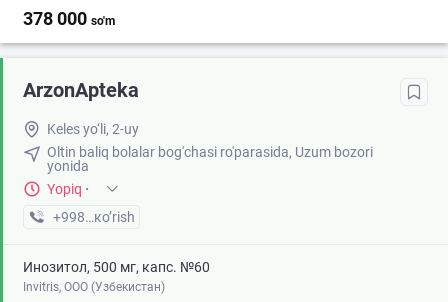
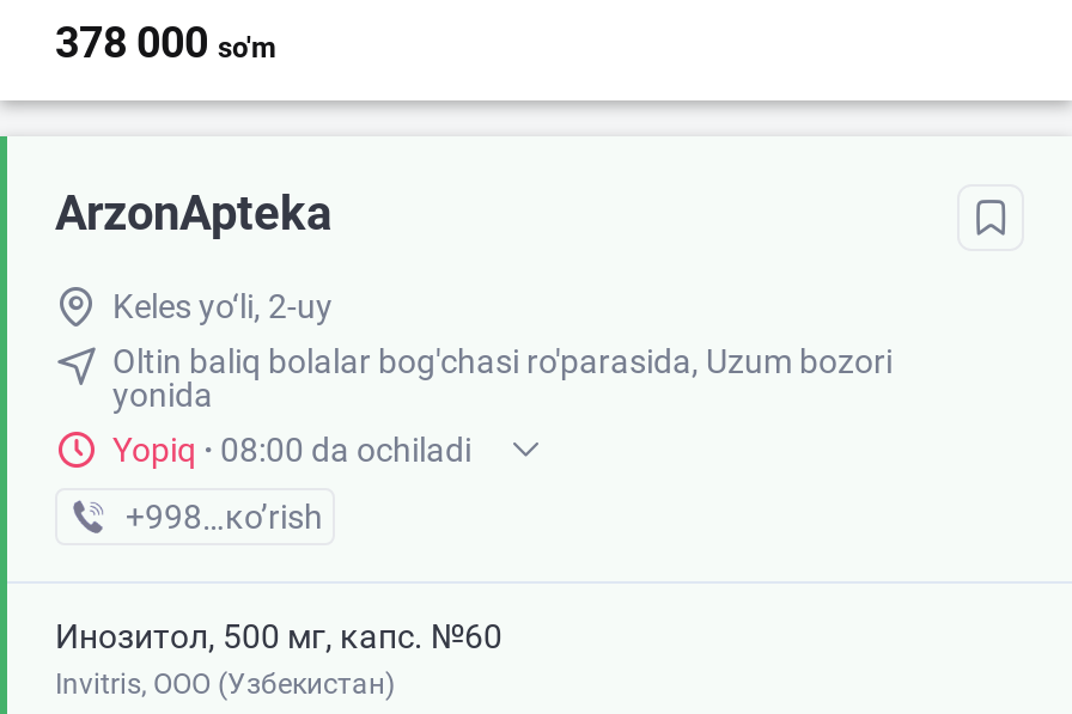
[47,181,89,197] Yopiq · -> [112,431,471,469] Yopiq · 08:00 da ochiladi

